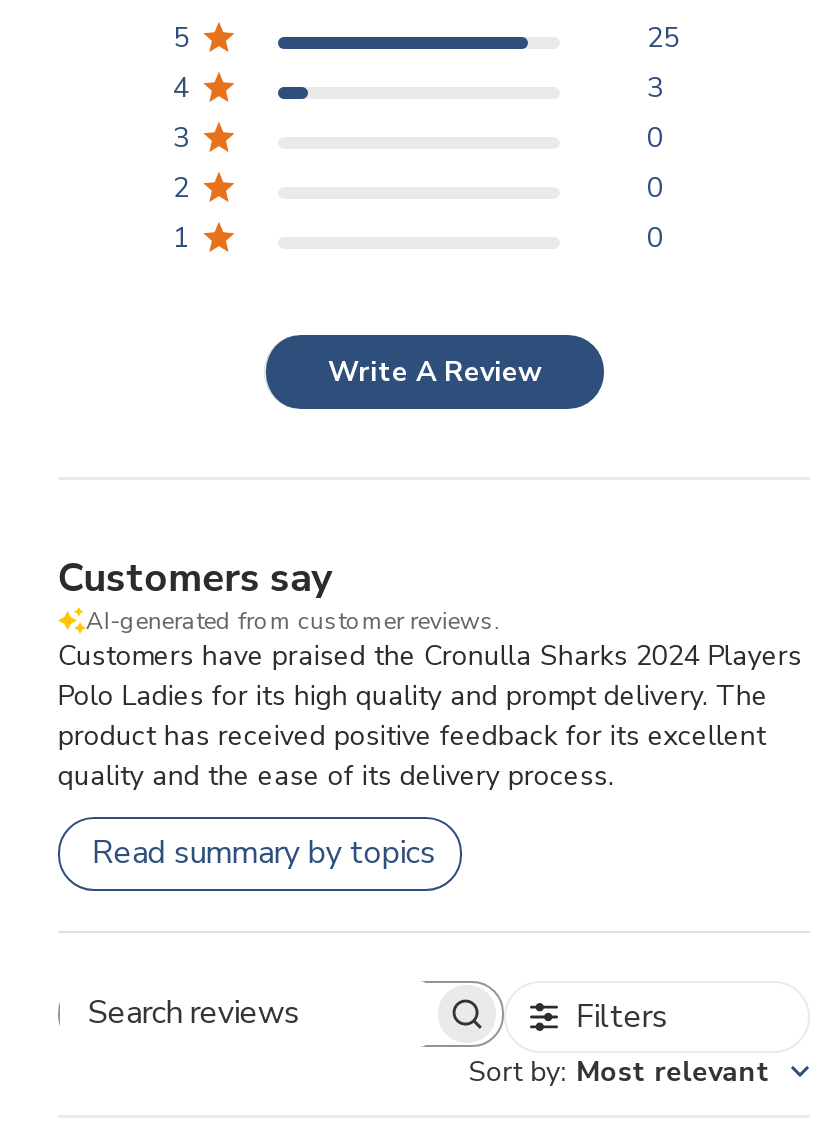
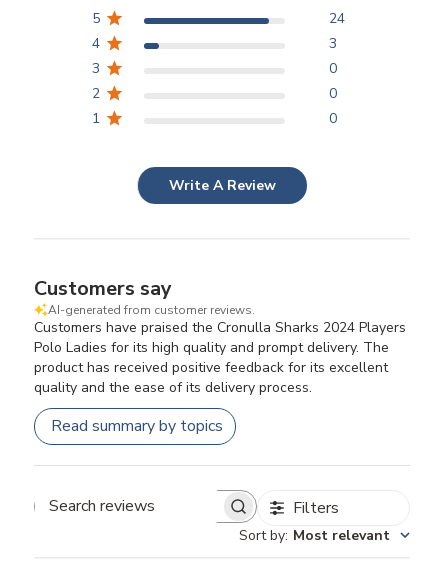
[647,18,679,56] 25 -> [328,9,344,28] 24

